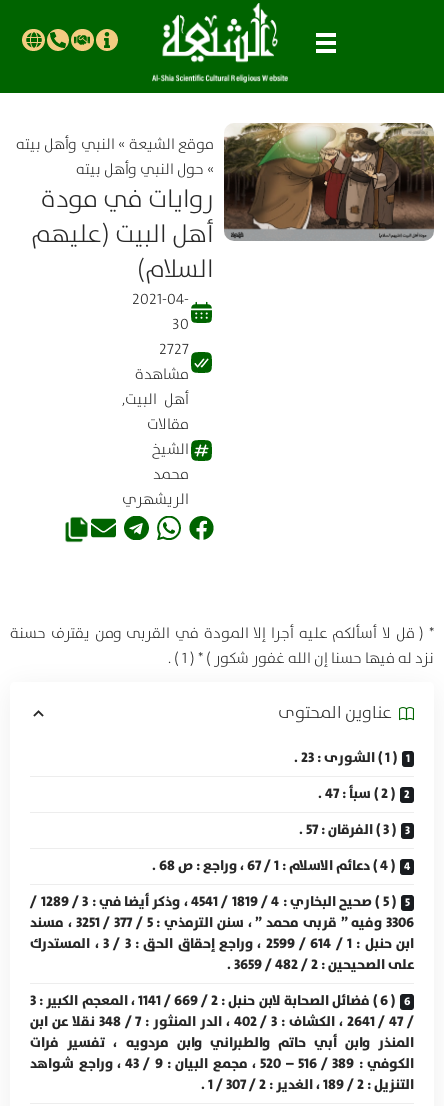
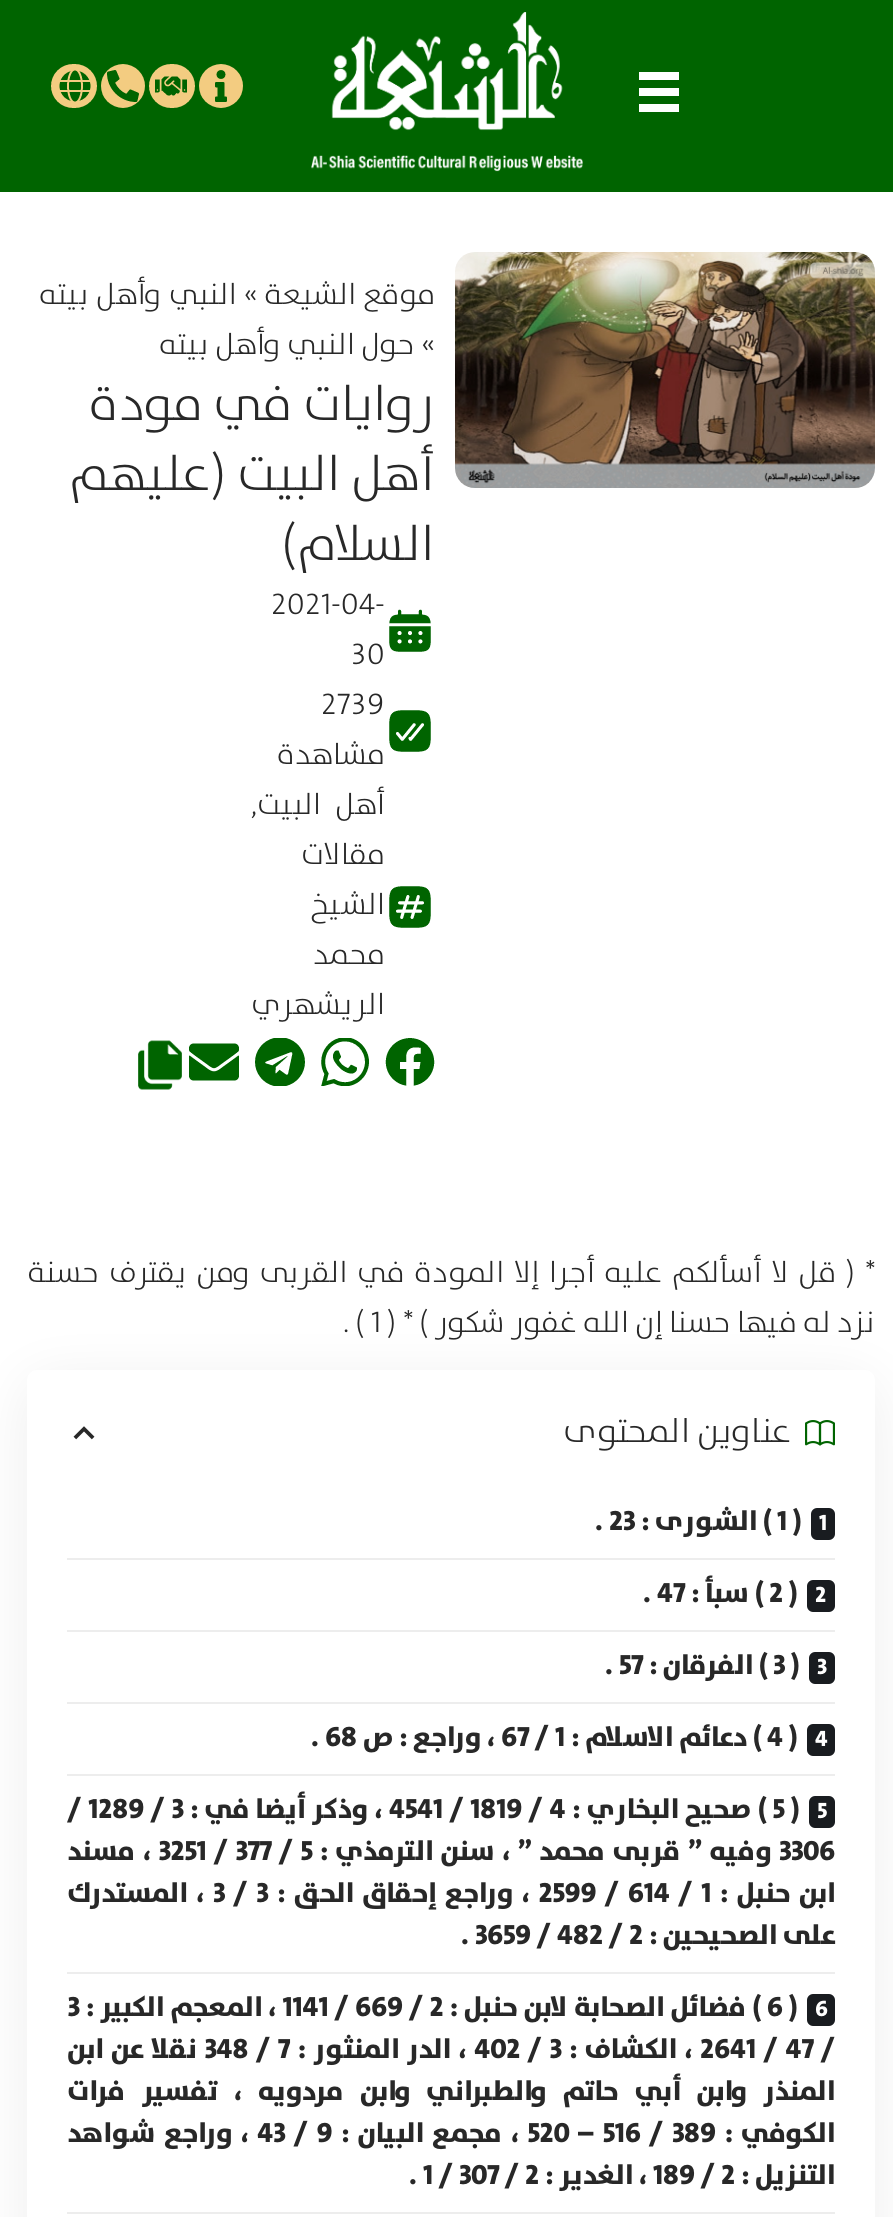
[159,338,189,362] 2727 -> [321,681,385,729] 2739

